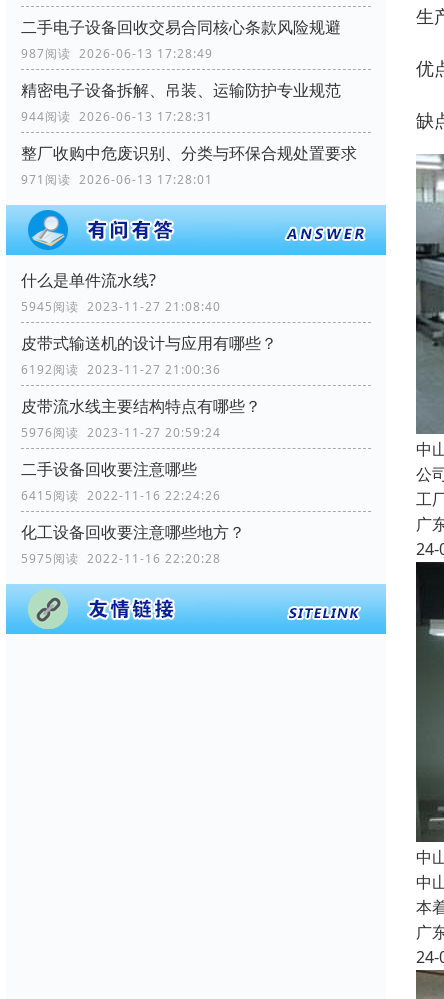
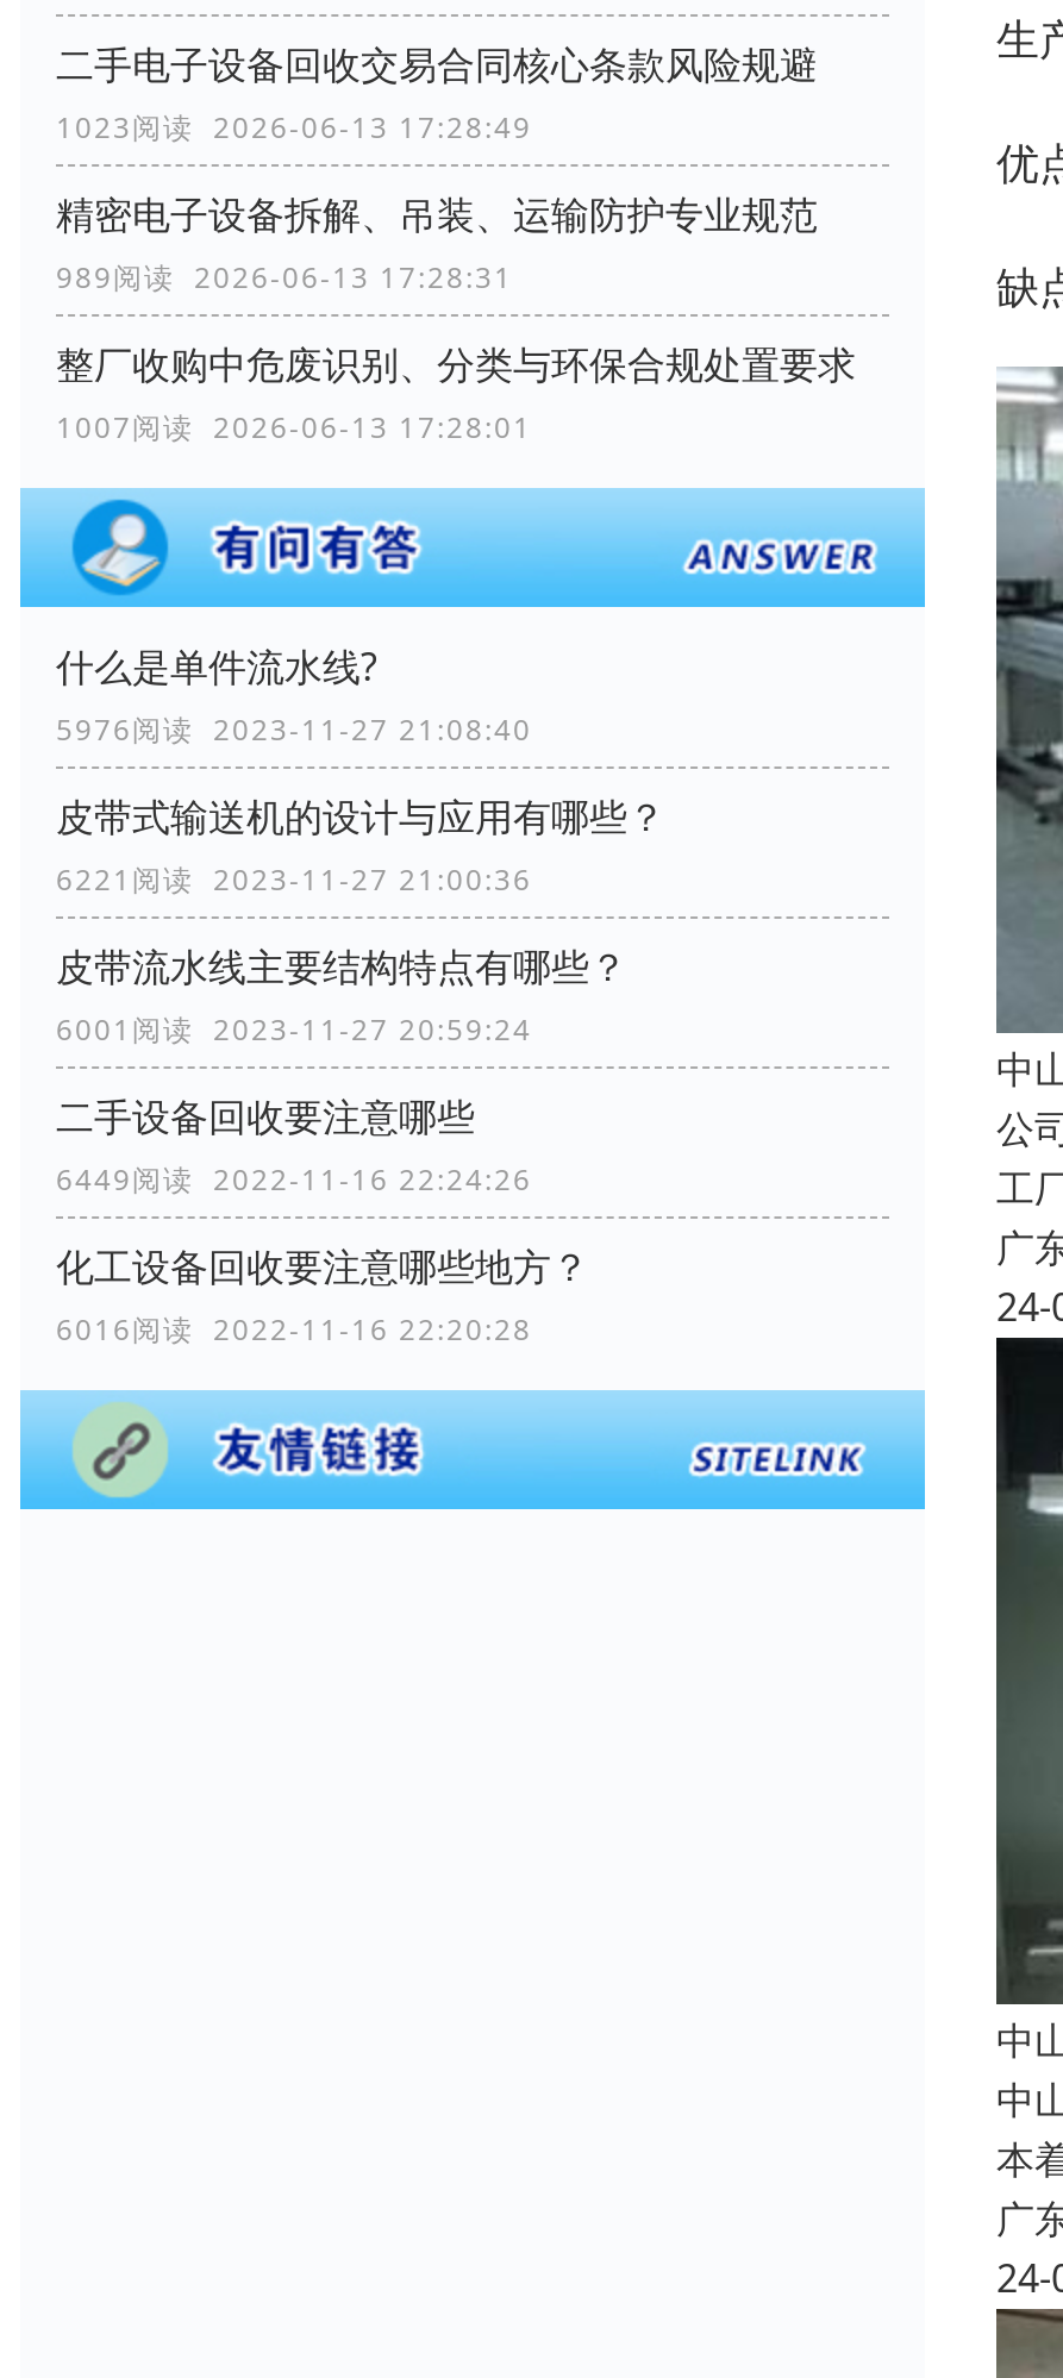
[21,45,213,62] 987阅读 2026-06-13 17:28:49 -> [56,108,532,148] 1023阅读 2026-06-13 17:28:49
[21,108,213,125] 944阅读 2026-06-13 17:28:31 -> [56,258,513,298] 989阅读 2026-06-13 17:28:31
[21,171,213,188] 971阅读 2026-06-13 17:28:01 -> [56,408,532,448] 1007阅读 2026-06-13 17:28:01
[21,298,221,315] 5945阅读 2023-11-27 21:08:40 -> [56,710,532,750] 5976阅读 2023-11-27 21:08:40
[21,361,221,378] 6192阅读 2023-11-27 21:00:36 -> [56,860,532,900] 6221阅读 2023-11-27 21:00:36
[21,424,221,441] 5976阅读 2023-11-27 20:59:24 -> [56,1010,532,1050] 6001阅读 2023-11-27 20:59:24
[21,487,221,504] 6415阅读 2022-11-16 22:24:26 -> [56,1160,532,1200] 6449阅读 2022-11-16 22:24:26
[21,550,221,567] 5975阅读 2022-11-16 22:20:28 -> [56,1310,532,1350] 6016阅读 2022-11-16 22:20:28

